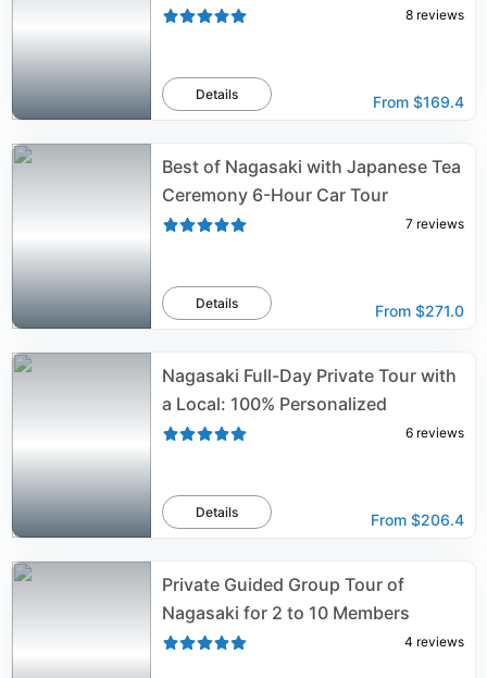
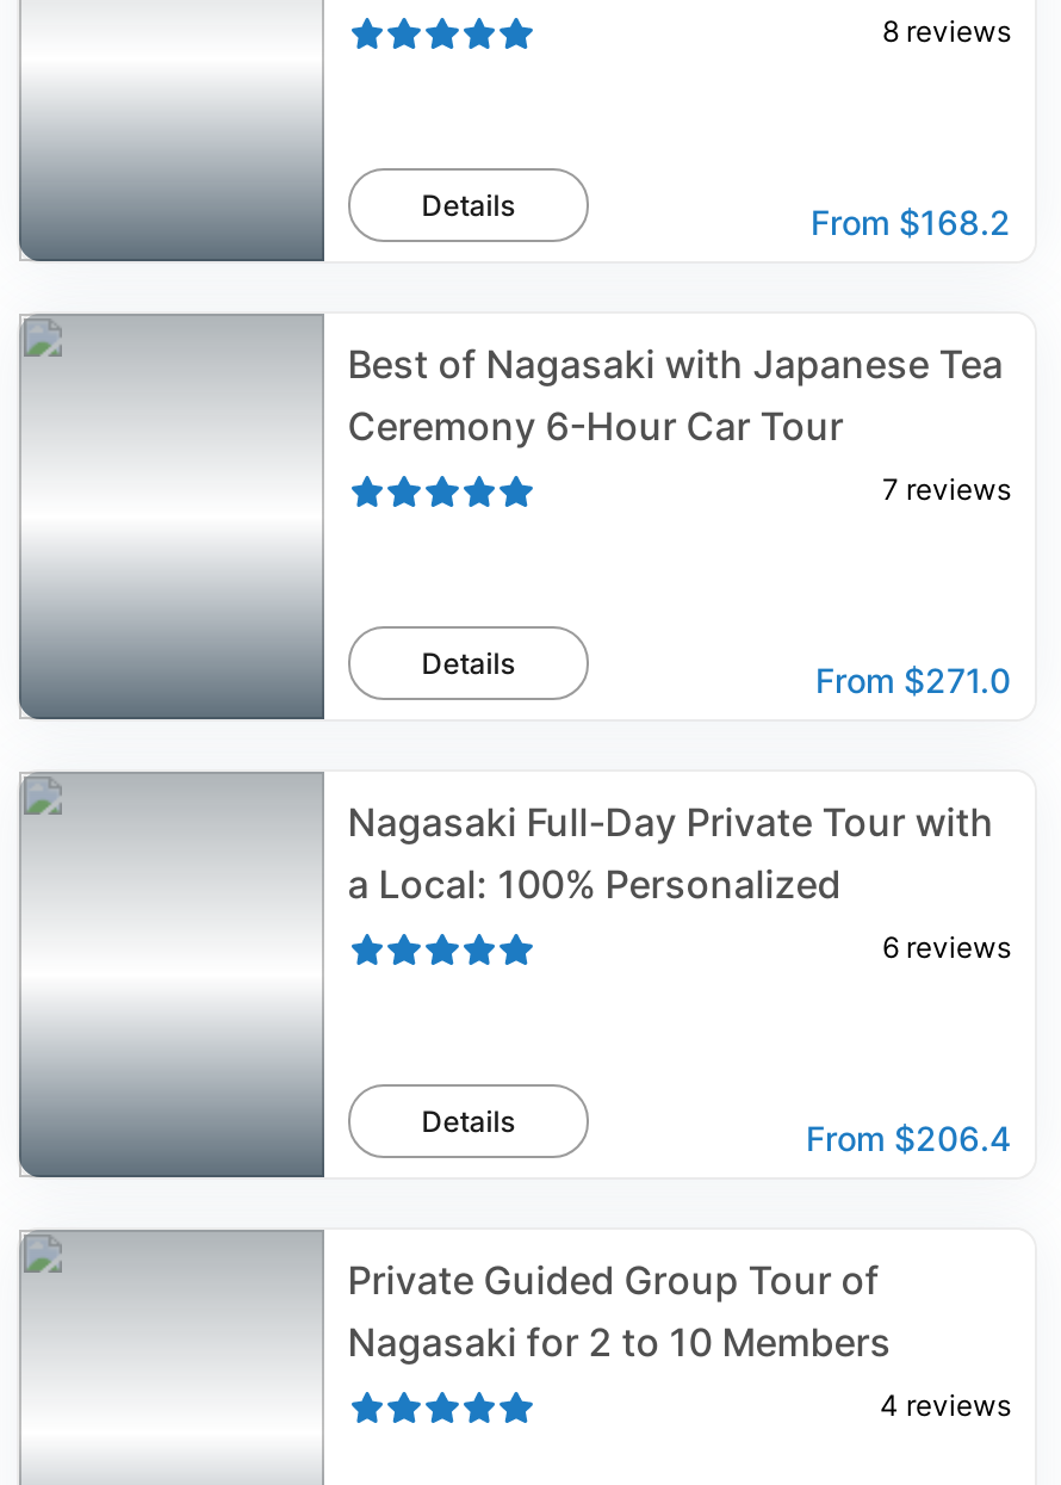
[373,93,464,111] From $169.4 -> [811,202,1011,242] From $168.2

